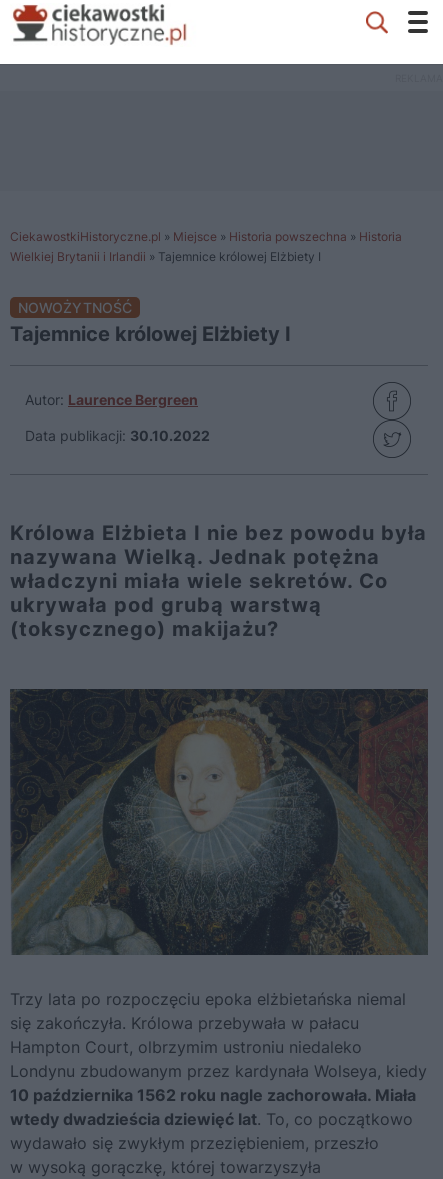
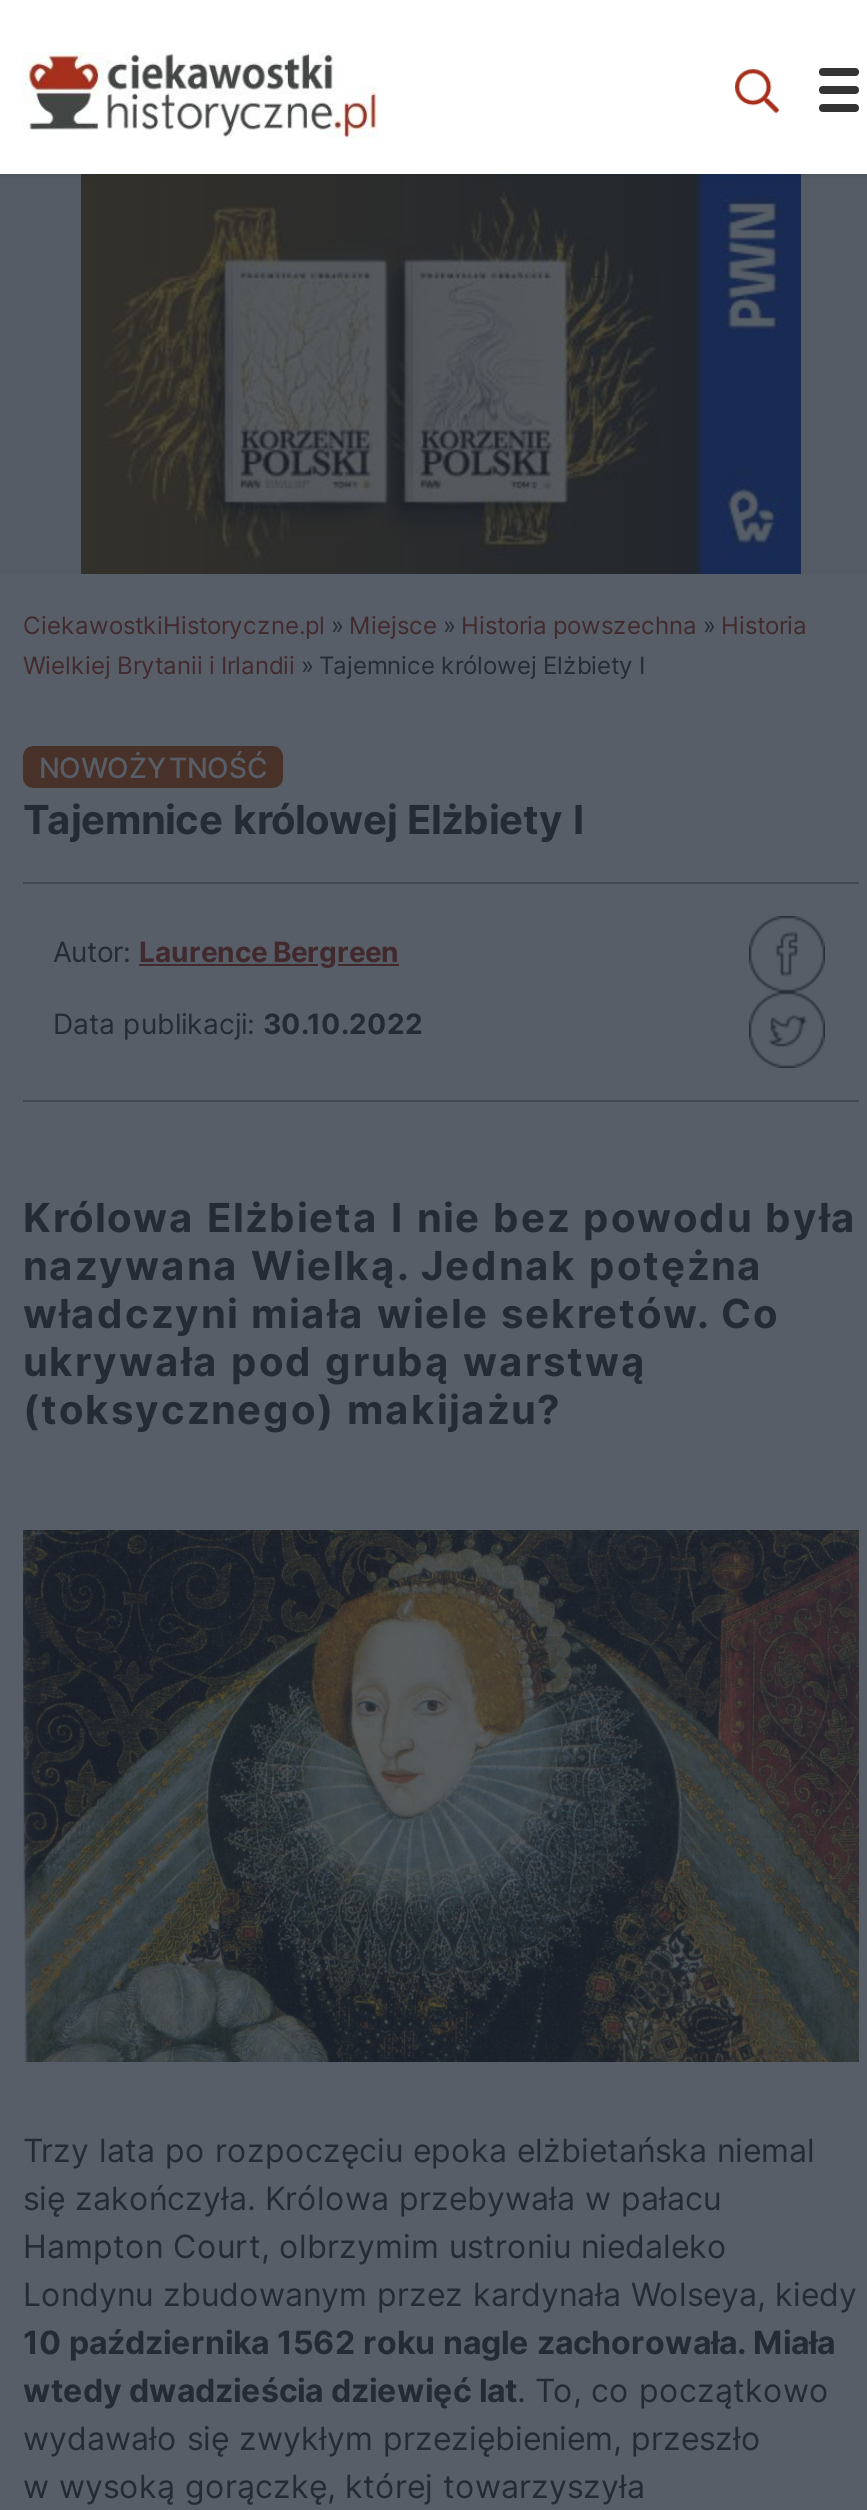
none -> [81,176,801,574] [image]

